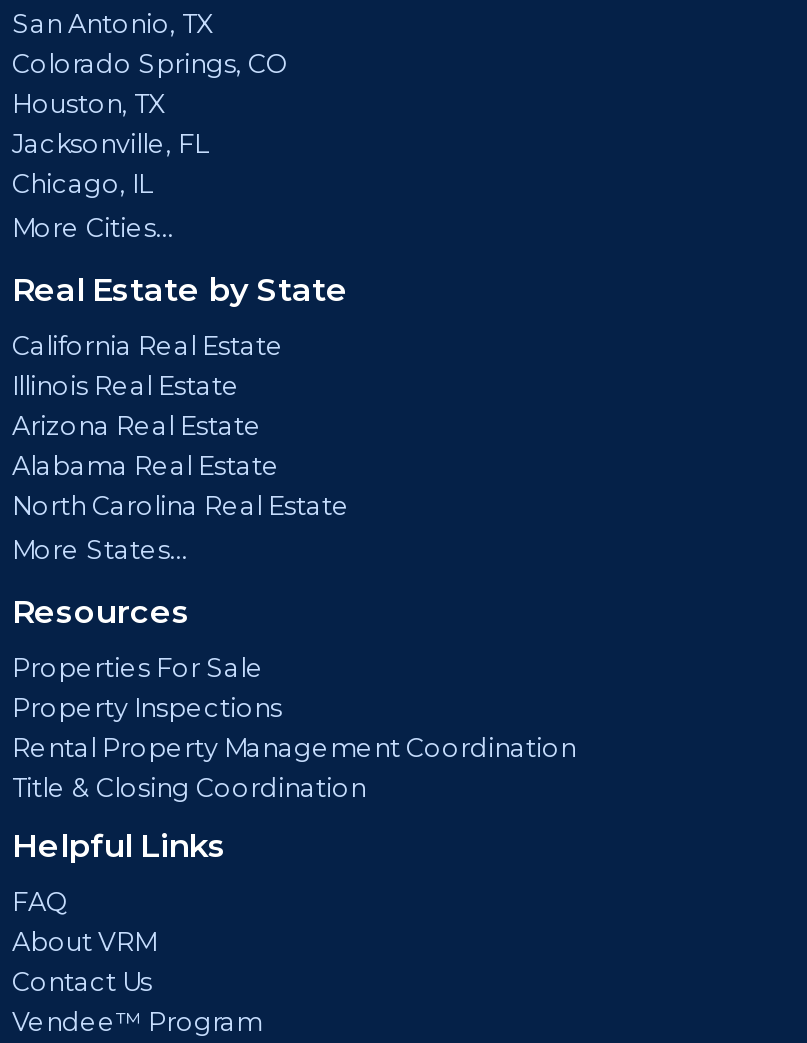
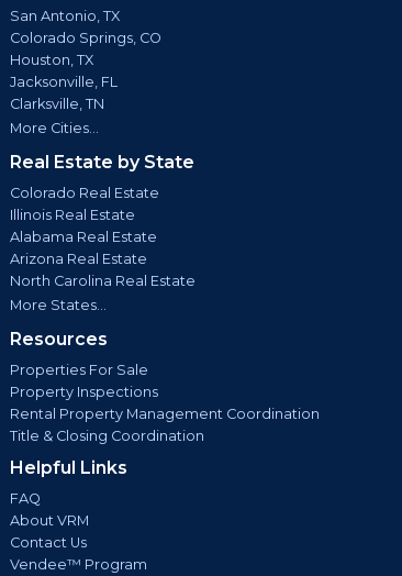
[12,169,152,199] Chicago, IL -> [10,96,104,112] Clarksville, TN
[12,331,284,361] California Real Estate -> [10,185,159,201] Colorado Real Estate
moved [12,411,262,441] -> [10,251,147,267]: Arizona Real Estate
moved [12,451,280,481] -> [10,229,157,245]: Alabama Real Estate

